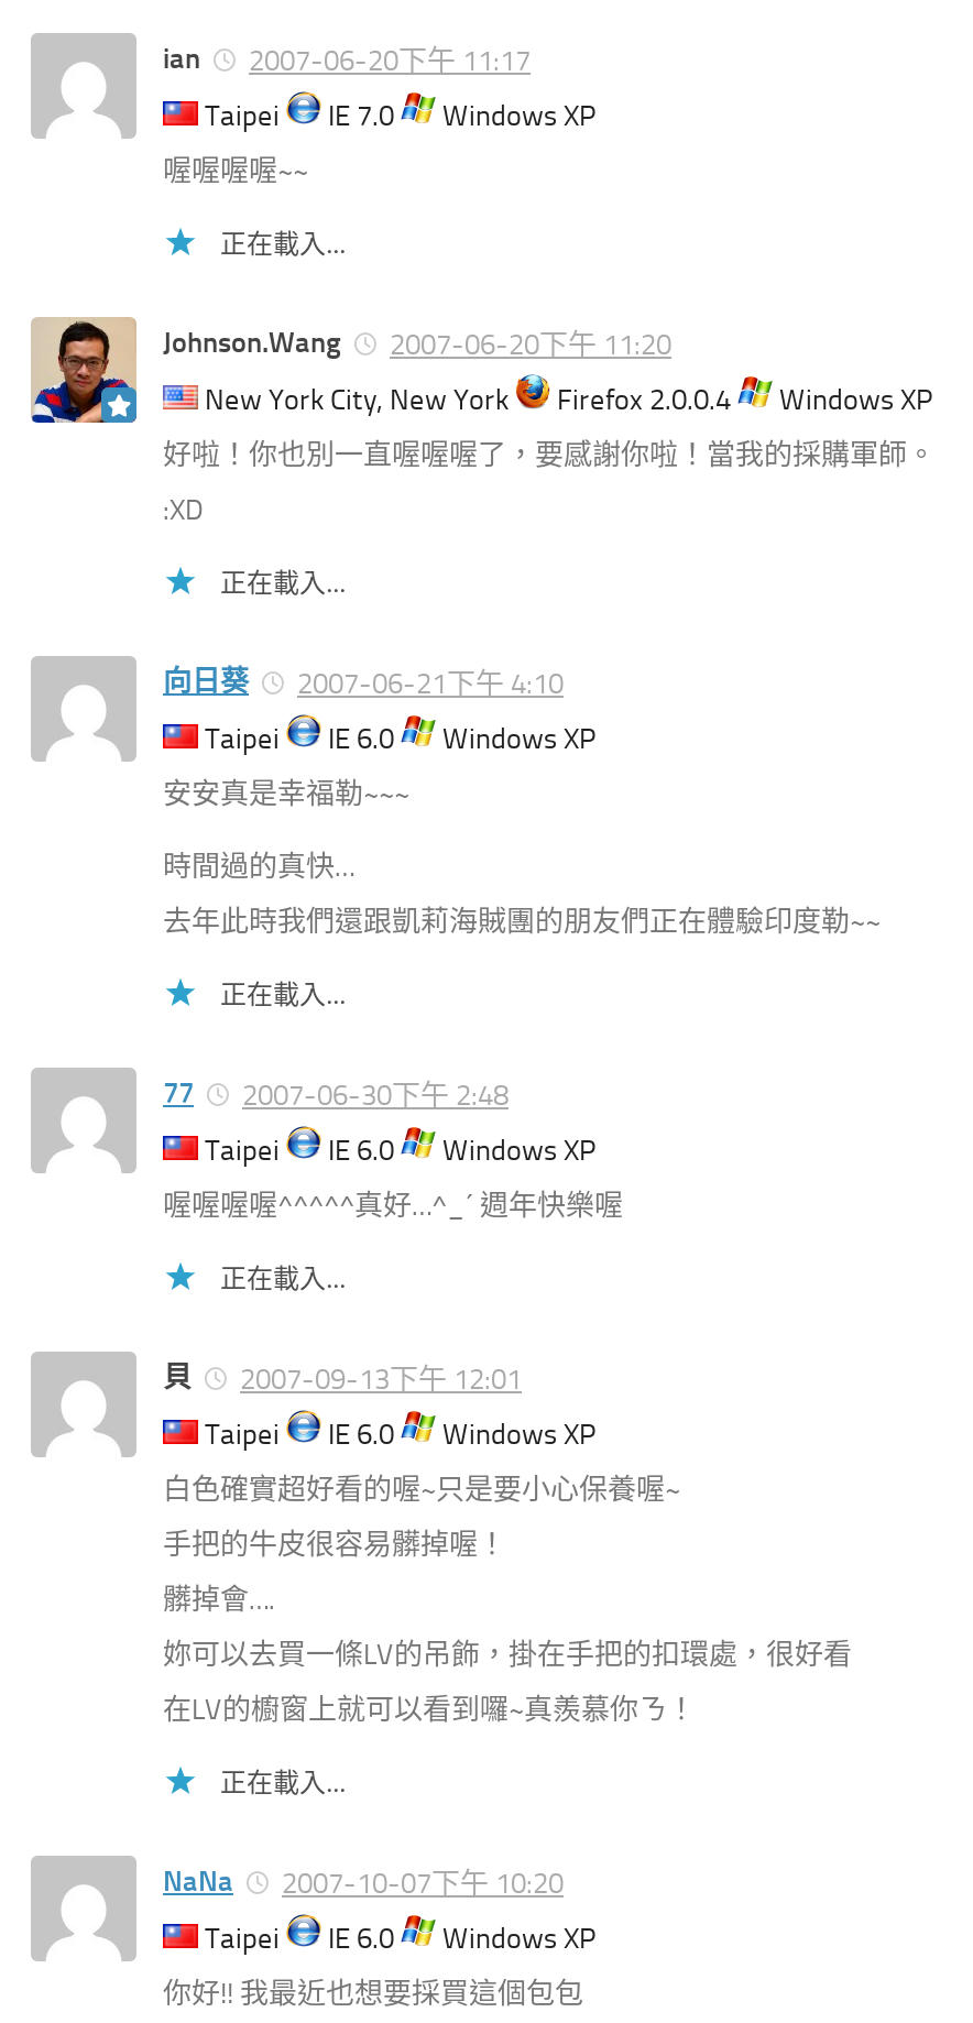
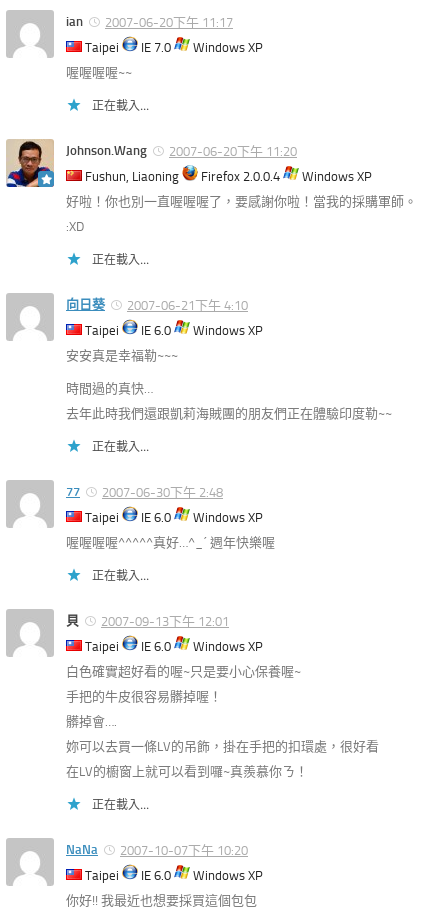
[198,384,515,417] New York City, New York -> [82,169,182,184] Fushun, Liaoning

